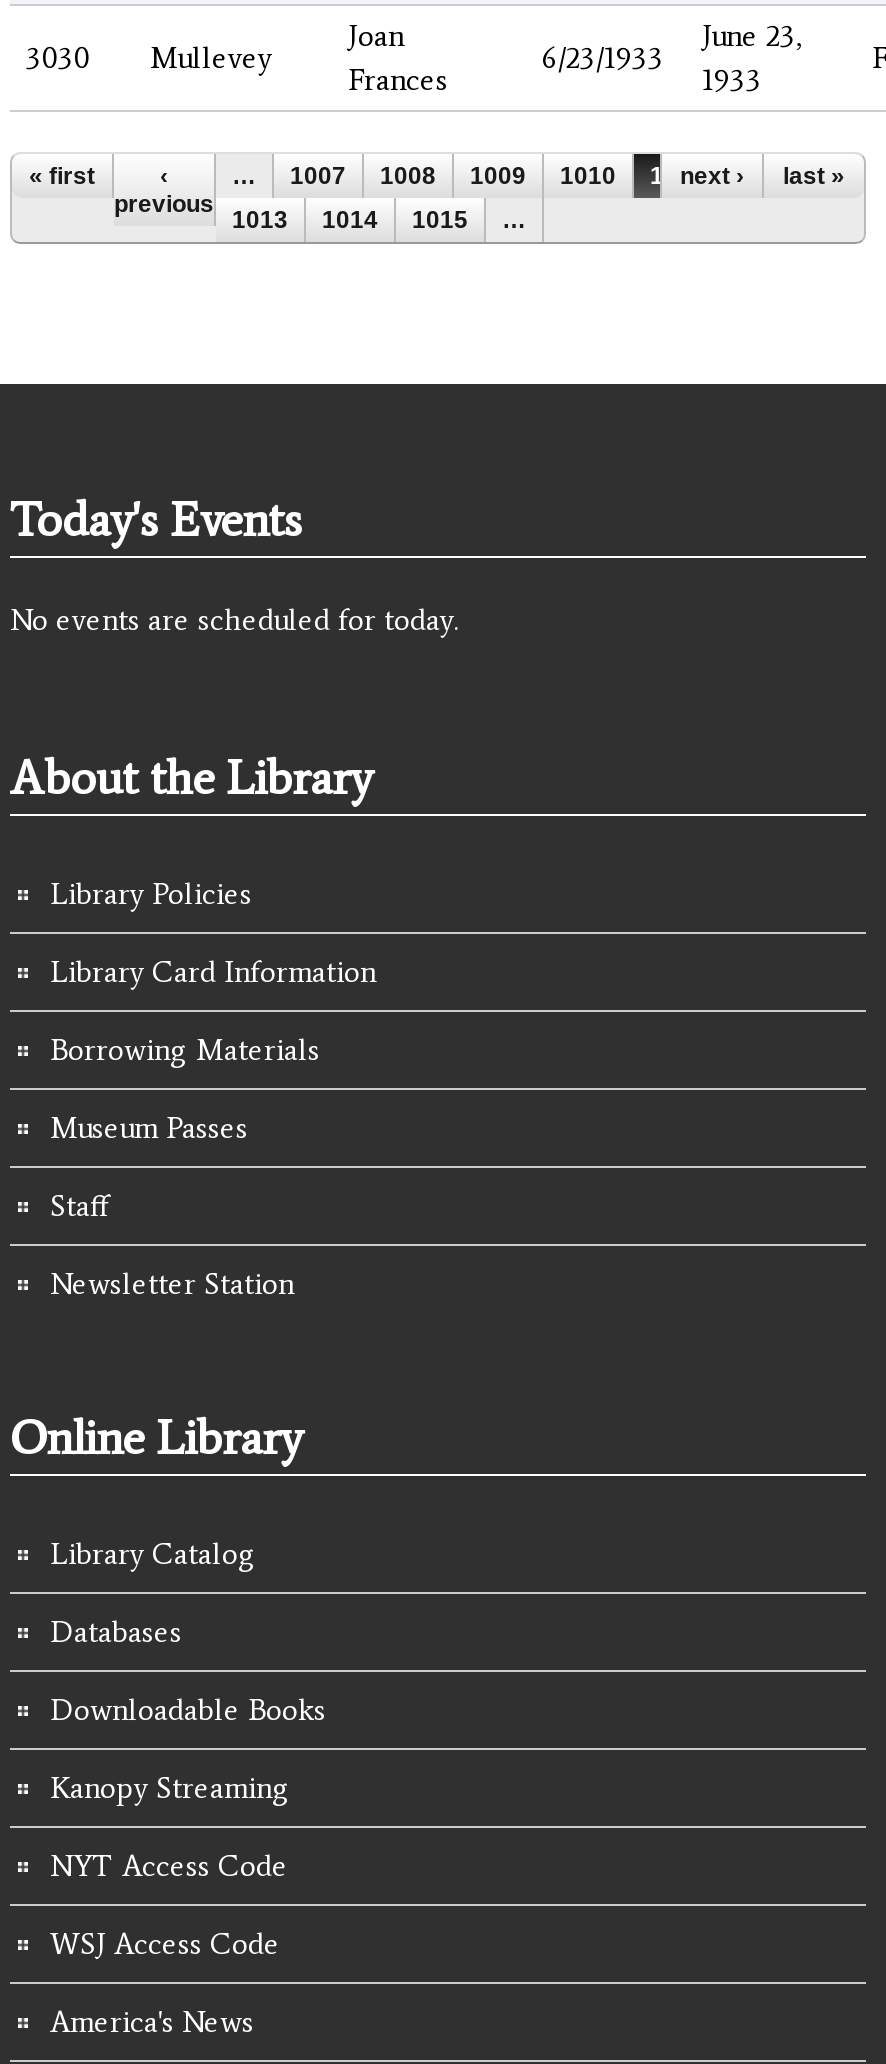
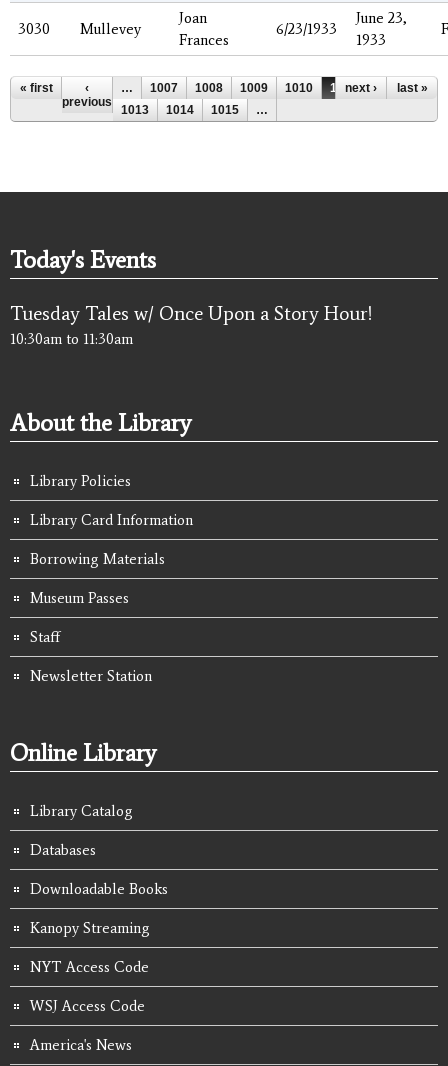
[10,602,460,638] No events are scheduled for today. -> [10,301,372,348] Tuesday Tales w/ Once Upon a Story Hour! | 10:30am to 11:30am

